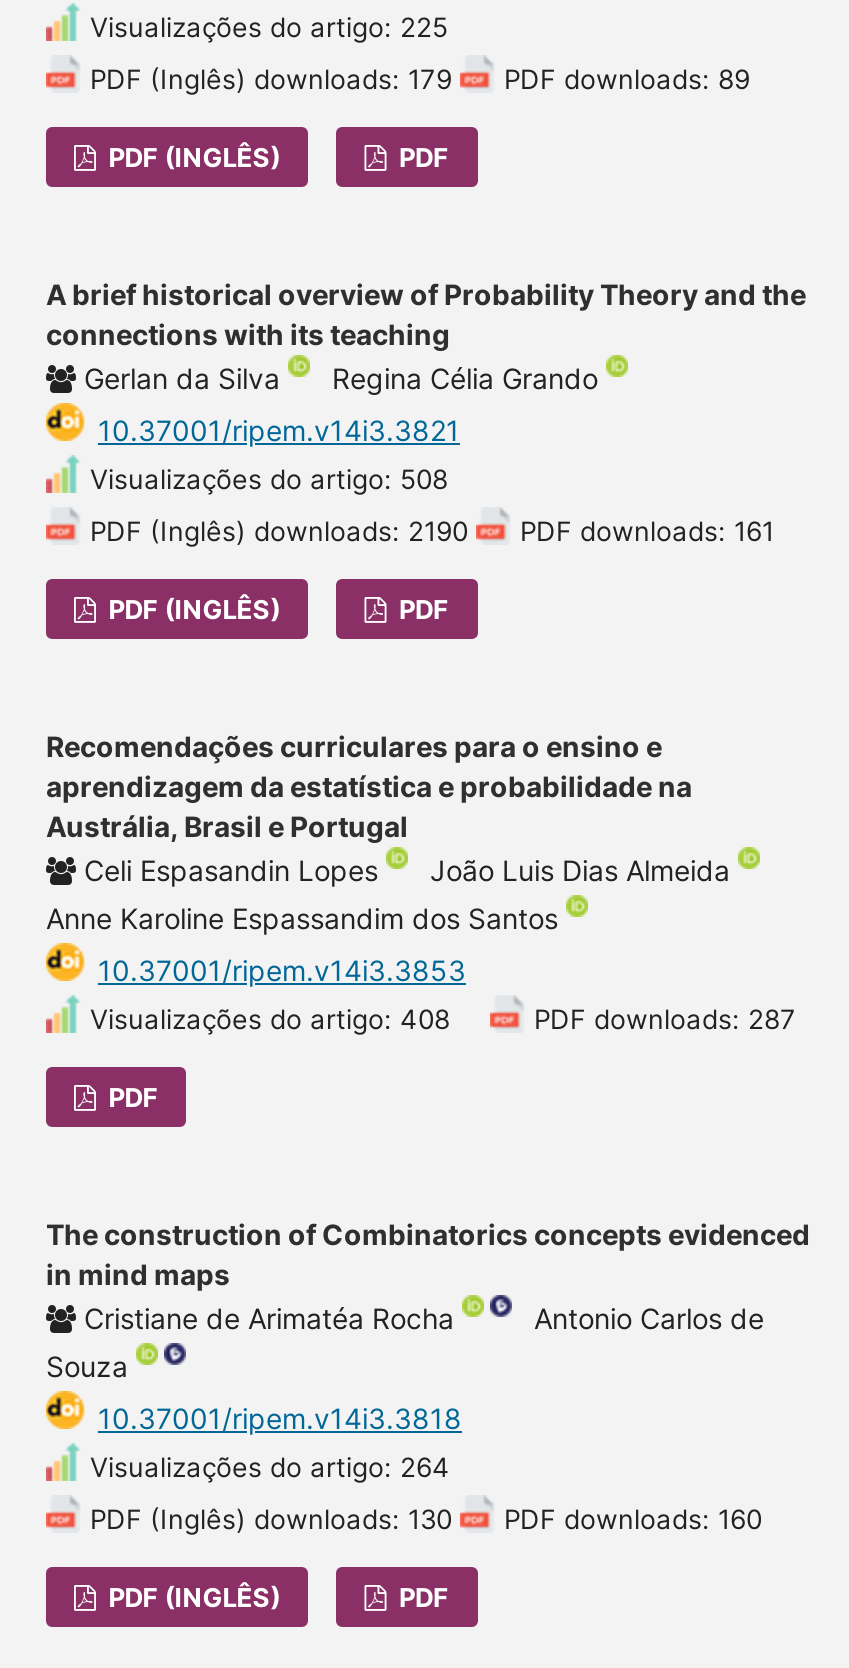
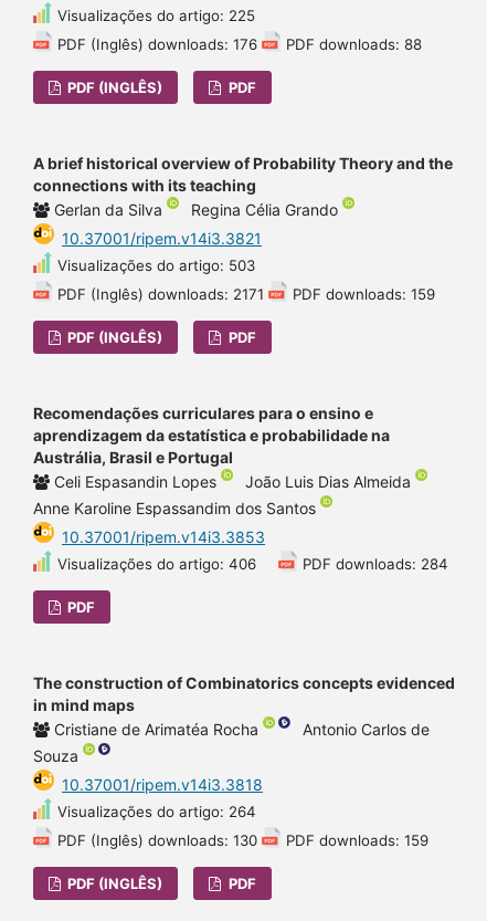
[90,62,452,94] PDF (Inglês) downloads: 179 -> [57,35,257,53] PDF (Inglês) downloads: 176
[504,62,750,94] PDF downloads: 89 -> [286,35,422,53] PDF downloads: 88
[90,462,448,494] Visualizações do artigo: 508 -> [57,256,255,274] Visualizações do artigo: 503
[90,514,468,546] PDF (Inglês) downloads: 2190 -> [57,285,264,303] PDF (Inglês) downloads: 2171
[520,514,774,546] PDF downloads: 161 -> [293,285,435,303] PDF downloads: 159
[90,1002,450,1034] Visualizações do artigo: 408 -> [57,555,256,572] Visualizações do artigo: 406
[534,1002,796,1034] PDF downloads: 287 -> [303,555,448,572] PDF downloads: 284
[504,1502,762,1534] PDF downloads: 160 -> [286,831,428,849] PDF downloads: 159

